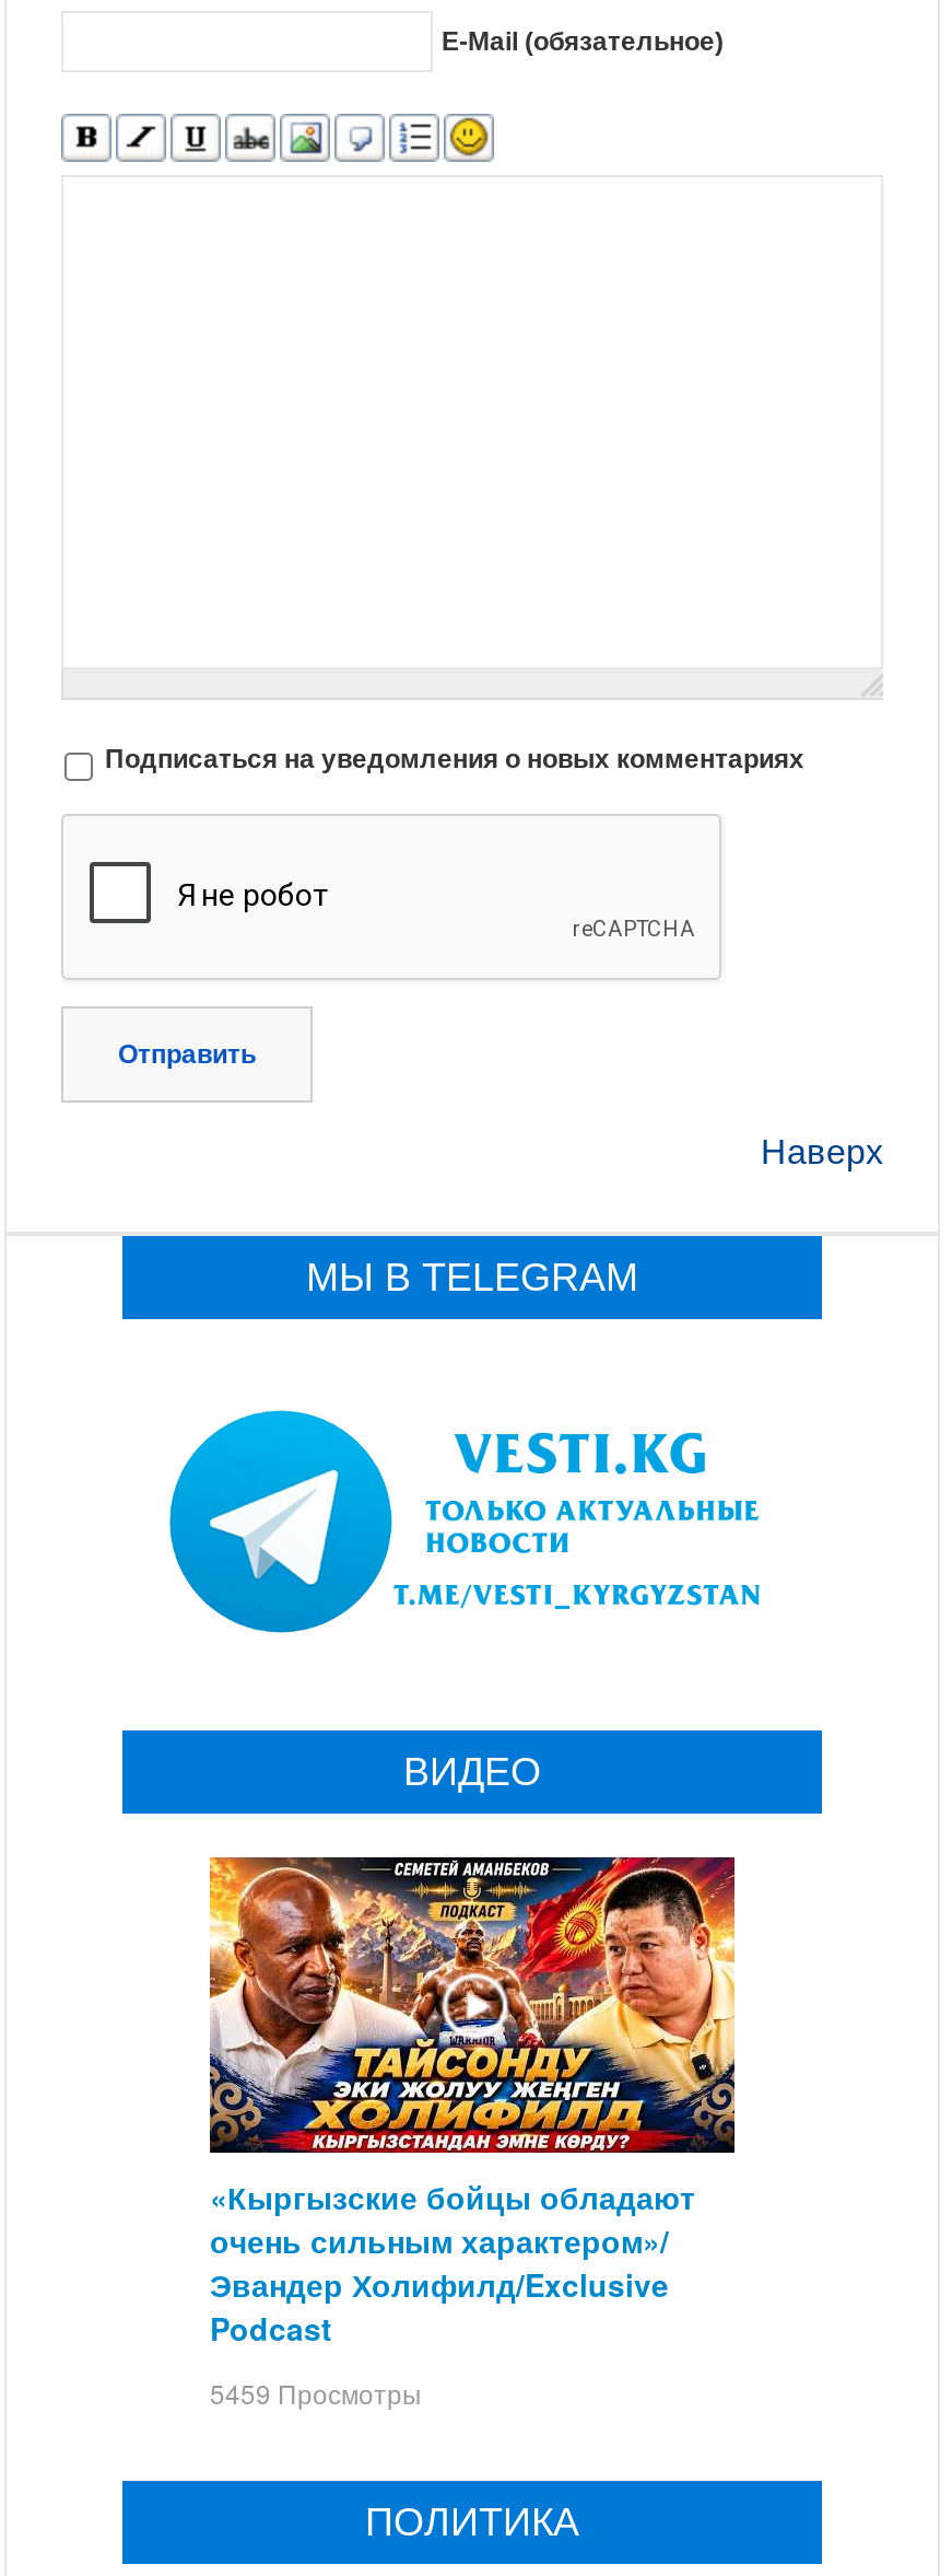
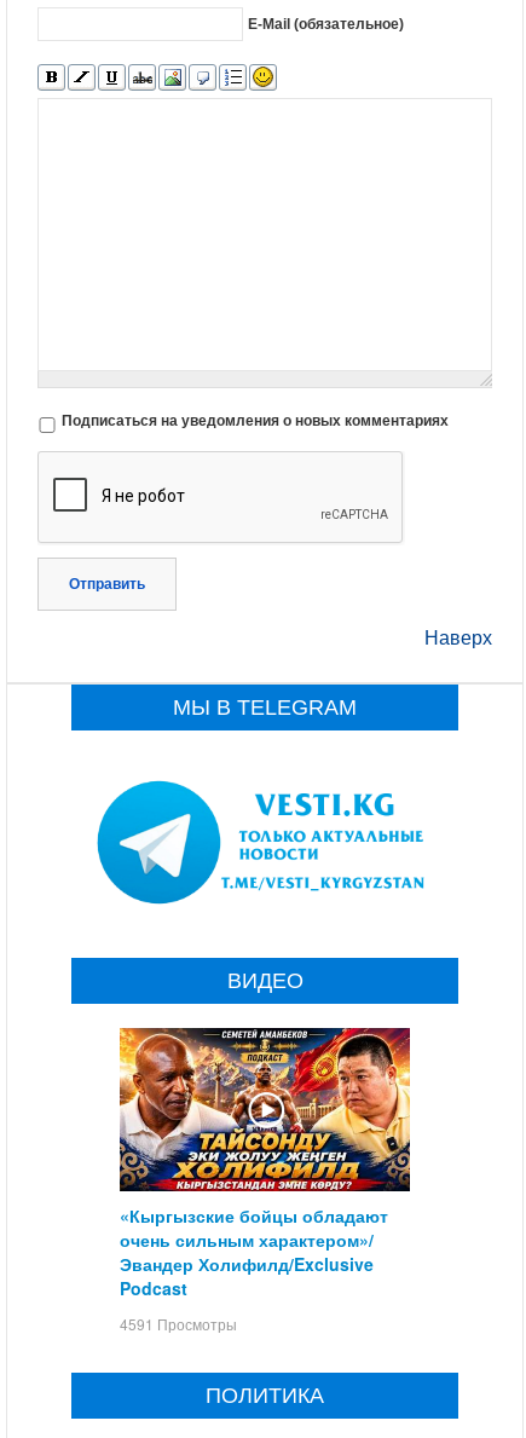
[210,2373,422,2410] 5459 Просмотры -> [120,1313,237,1334] 4591 Просмотры

